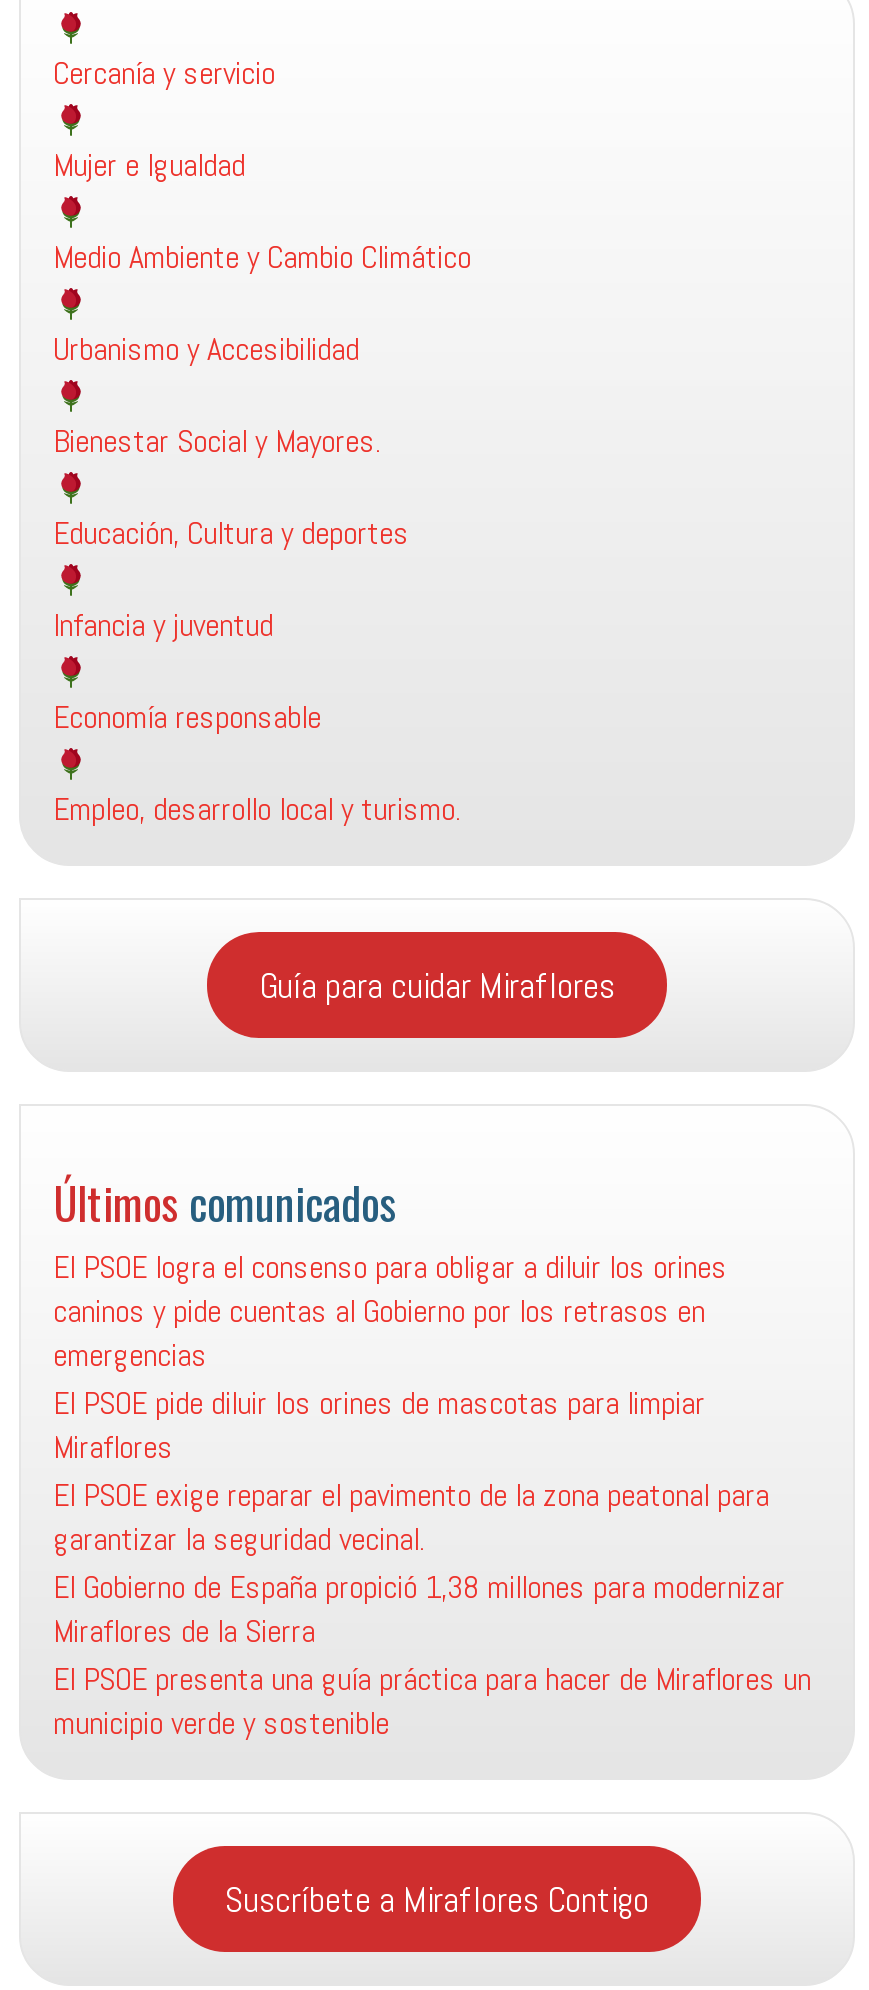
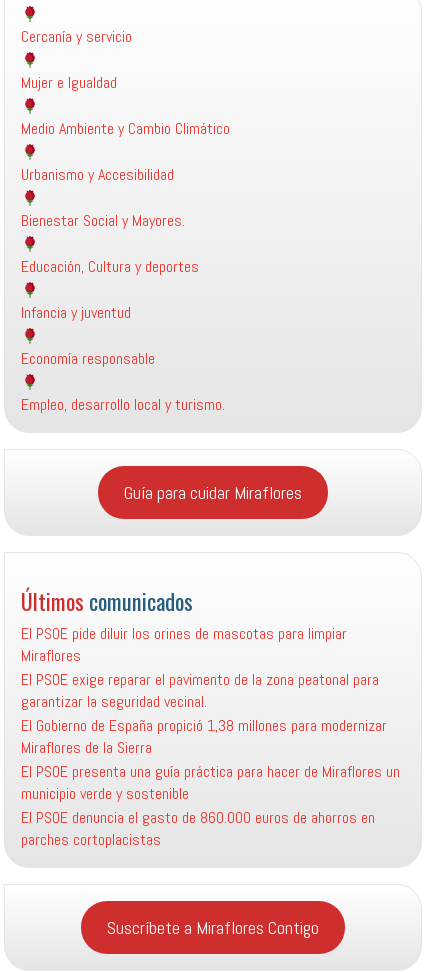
[53,1246,727,1376] El PSOE logra el consenso para obligar a diluir los orines | caninos y pide cuentas al Gobierno por los retrasos en | emergencias -> none
moved [53,1382,811,1744] -> [21,623,400,804]: El PSOE pide diluir los orines de mascotas para limpiar | Miraflores | El PSOE exige reparar el pavimento de la zona peatonal para | garantizar la seguridad vecinal. | El Gobierno de España propició 1,38 millones para modernizar | Miraflores de la Sierra | El PSOE presenta una guía práctica para hacer de Miraflores un | municipio verde y sostenible
none -> [21,807,375,850] El PSOE denuncia el gasto de 860.000 euros de ahorros en | parches cortoplacistas

